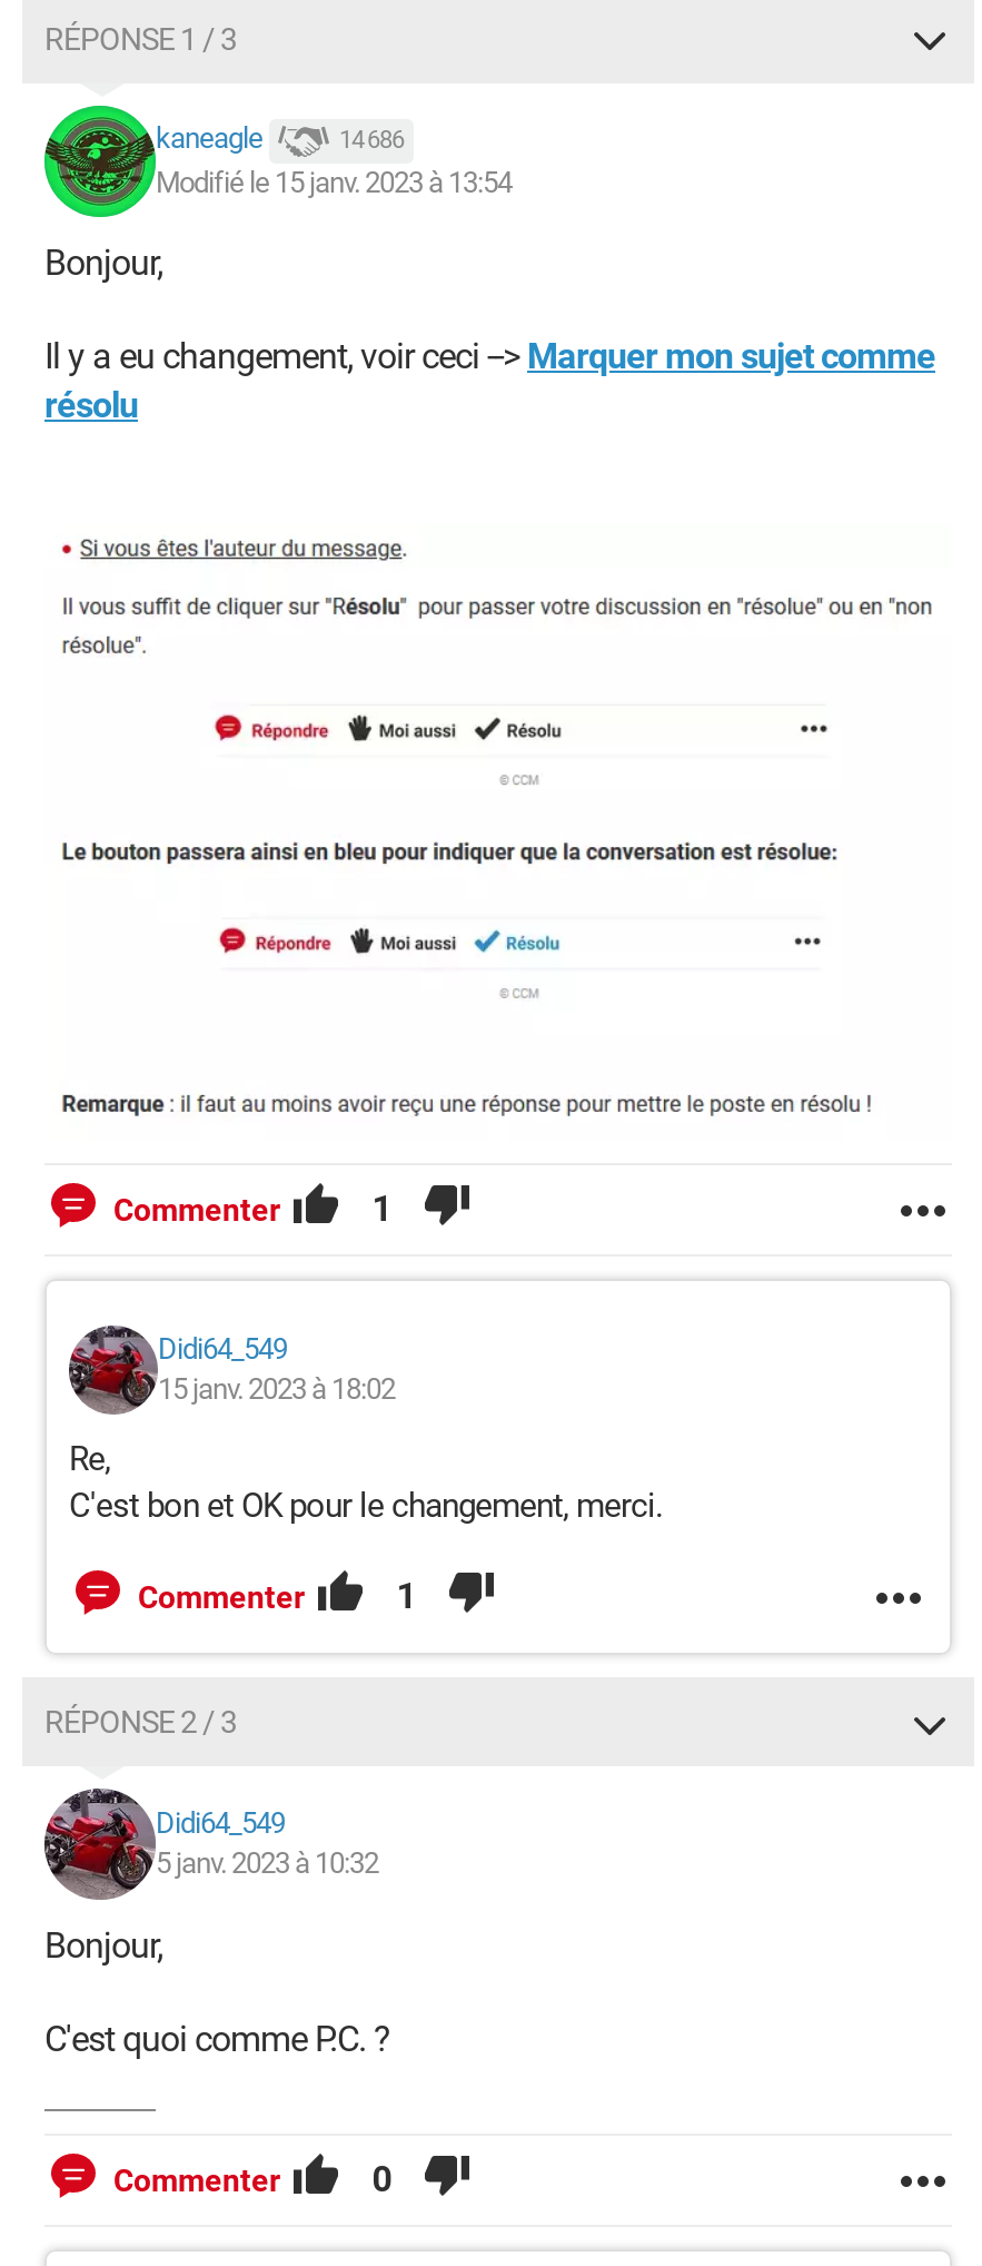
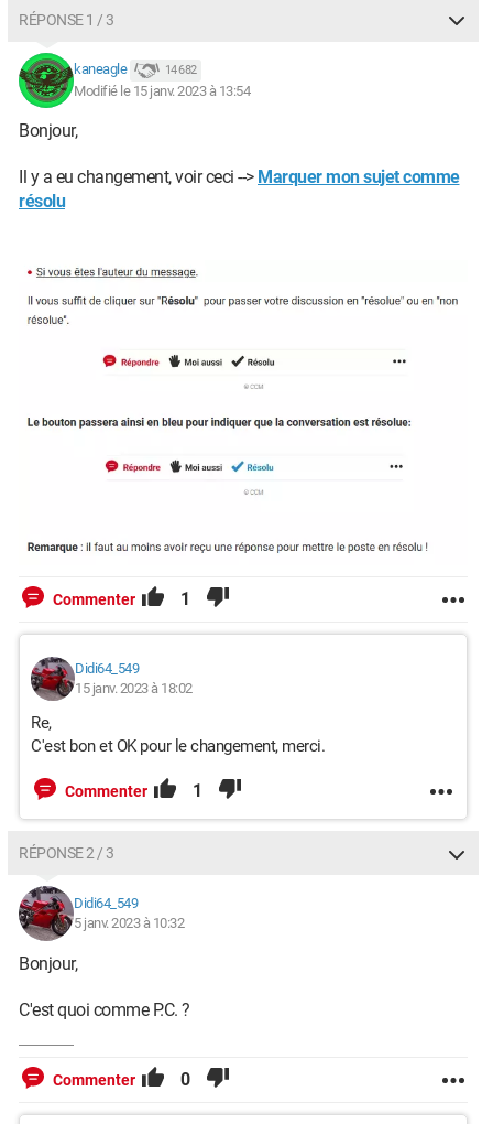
[339,126,404,154] 14 686 -> [165,63,196,77] 14 682

